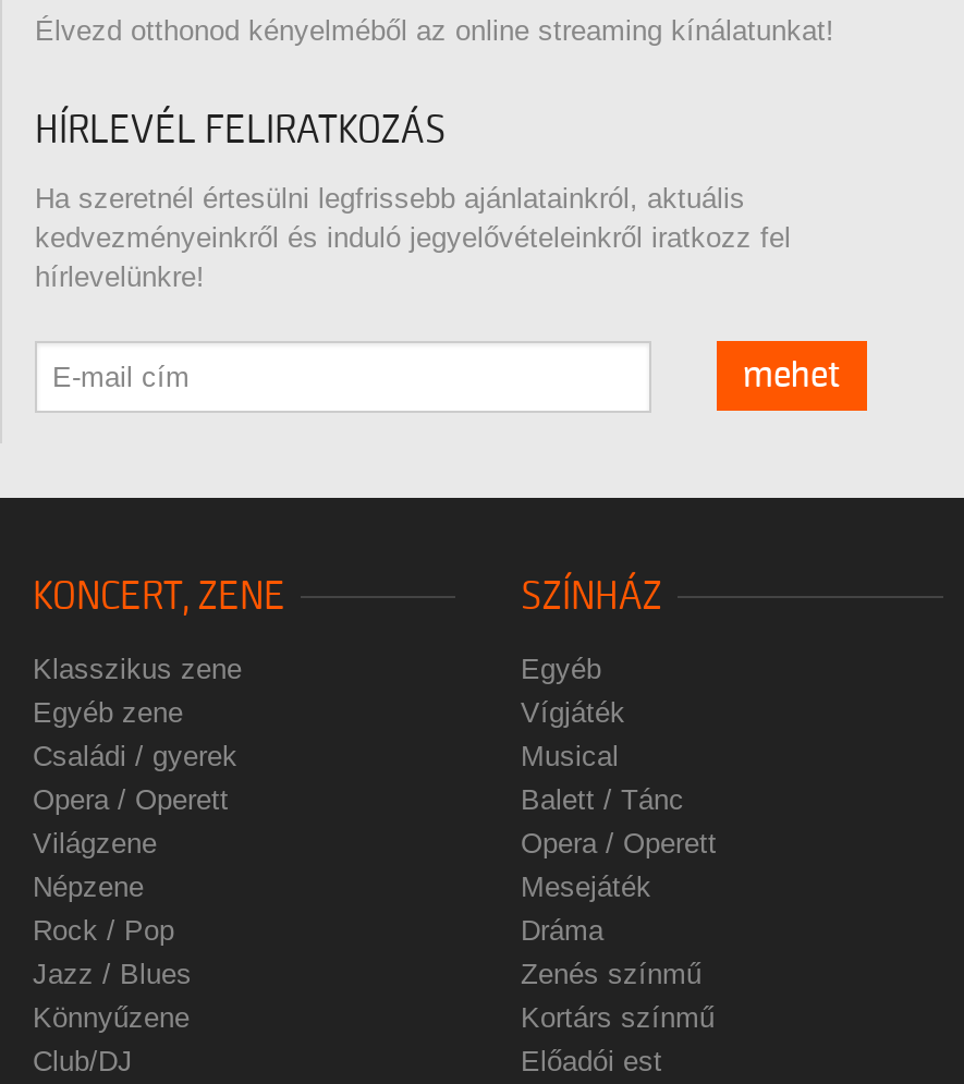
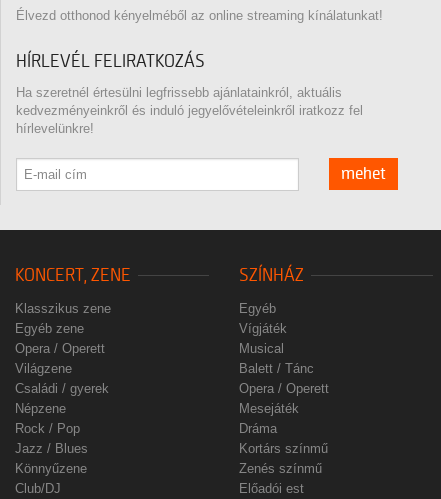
moved [33,739,237,772] -> [15,381,109,396]: Családi / gyerek
moved [33,783,229,859] -> [15,341,105,376]: Opera / Operett | Világzene
moved [521,957,701,990] -> [239,461,322,476]: Zenés színmű
moved [521,1001,715,1033] -> [239,441,328,456]: Kortárs színmű

